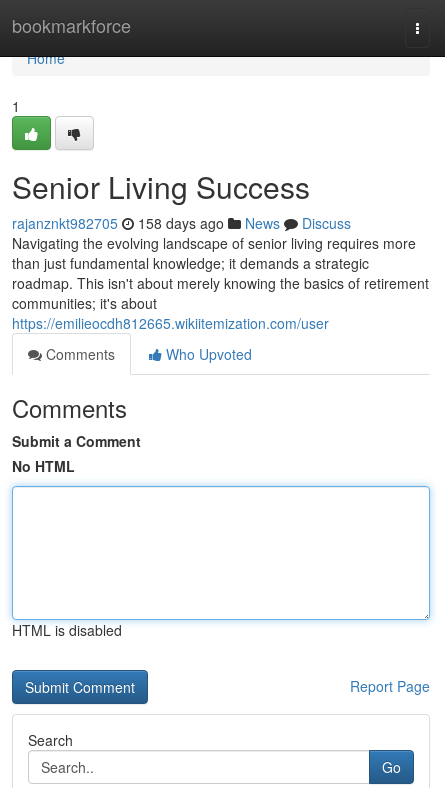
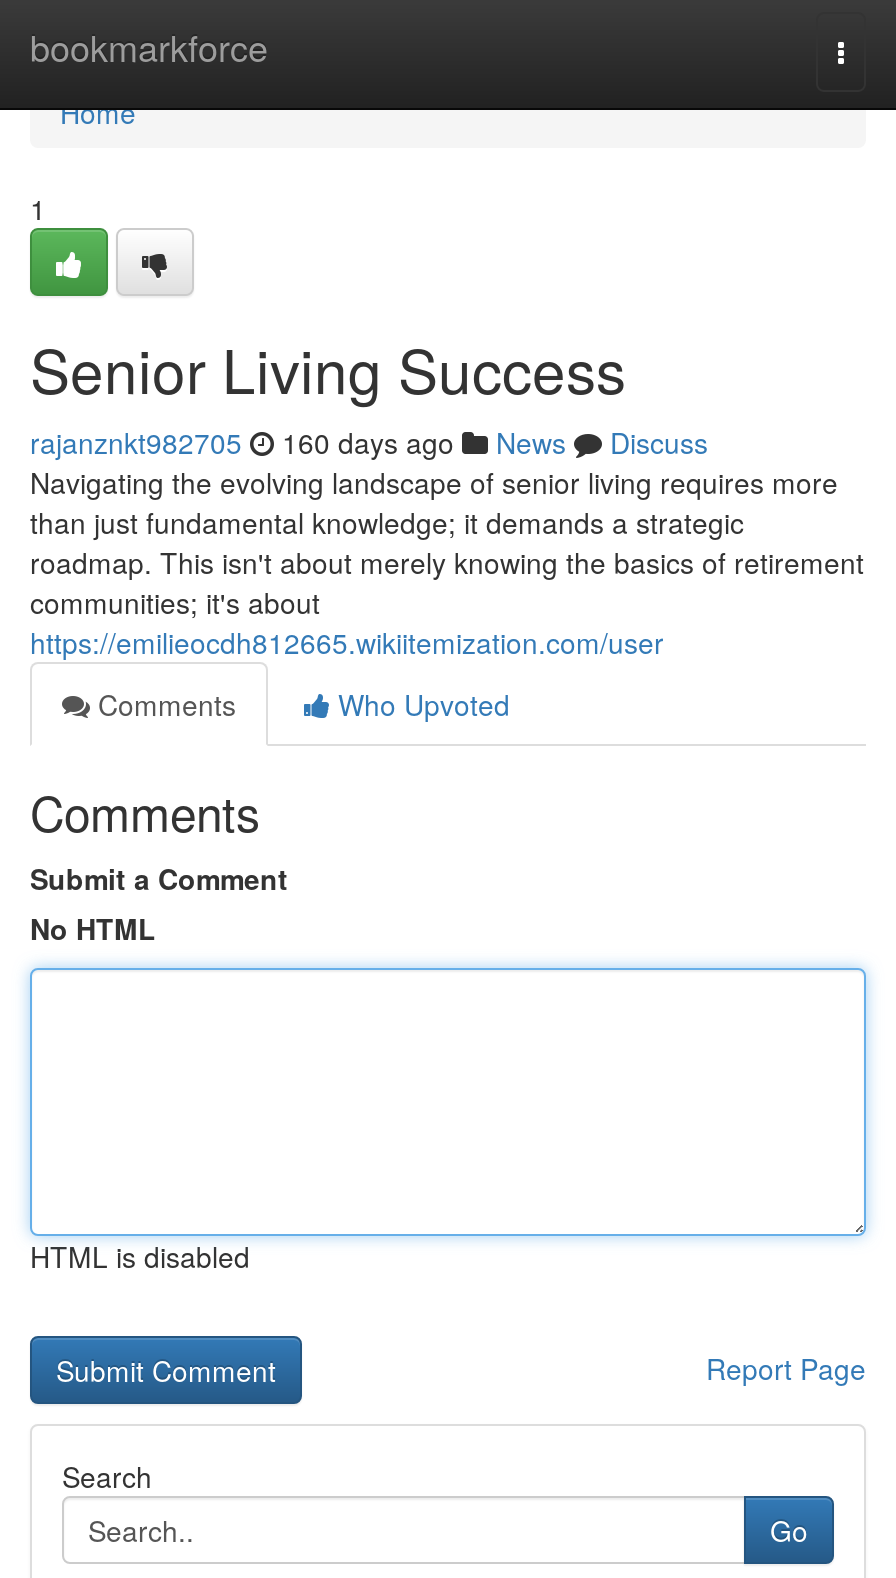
[12,213,351,233] rajanznkt982705 158 days ago News Discuss -> [30,422,708,462] rajanznkt982705 160 days ago News Discuss

